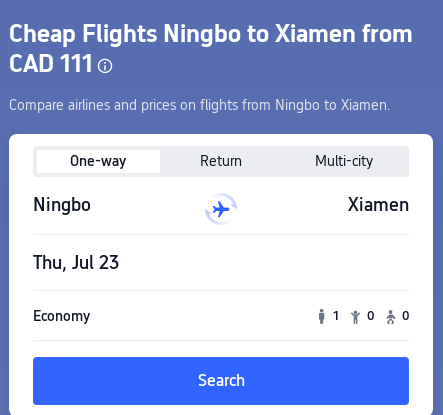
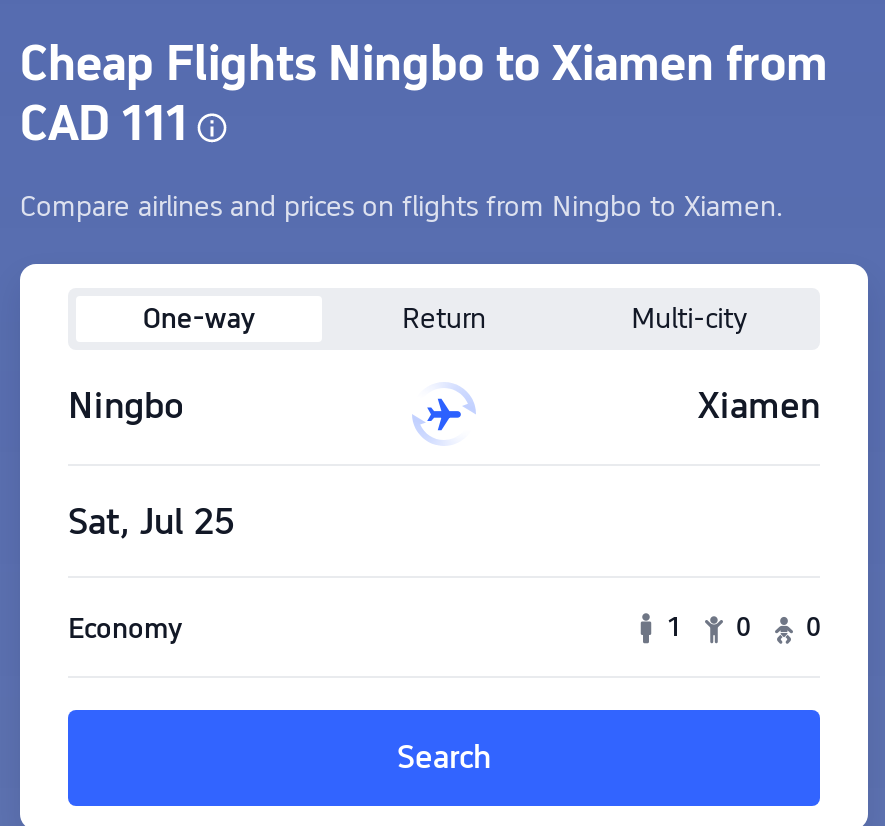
[33,252,119,273] Thu, Jul 23 -> [68,500,234,542] Sat, Jul 25

